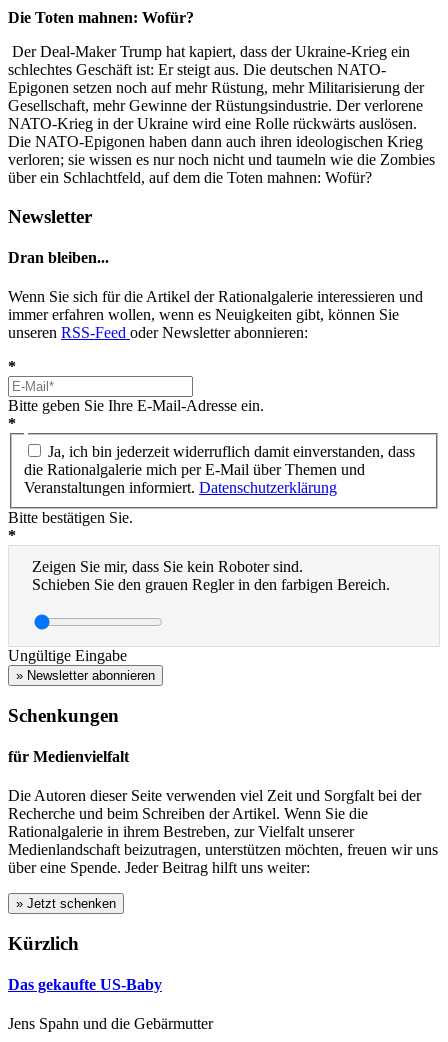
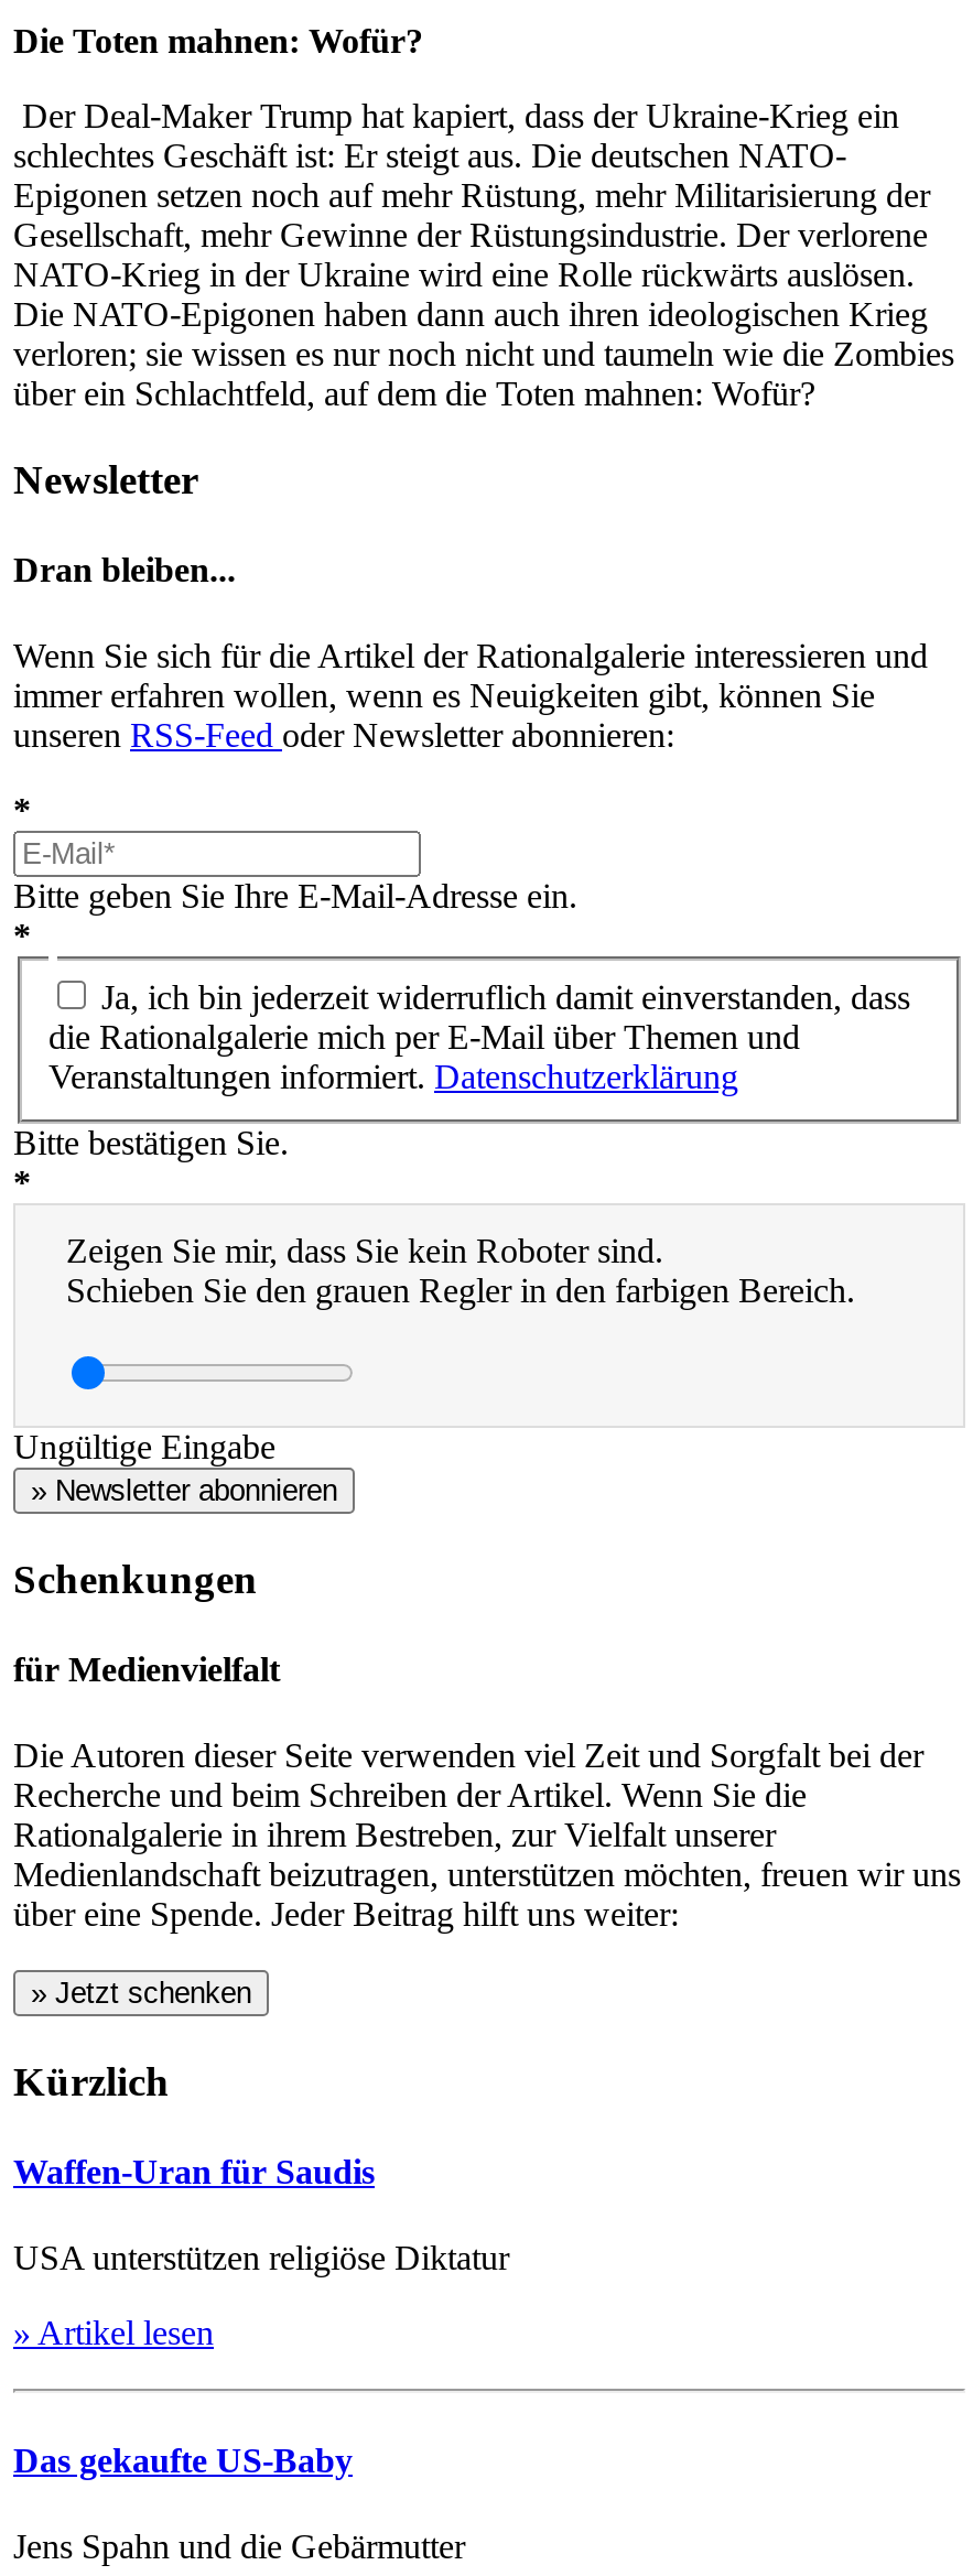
none -> [13,2153,509,2352] Waffen-Uran für Saudis | USA unterstützen religiöse Diktatur | » Artikel lesen

